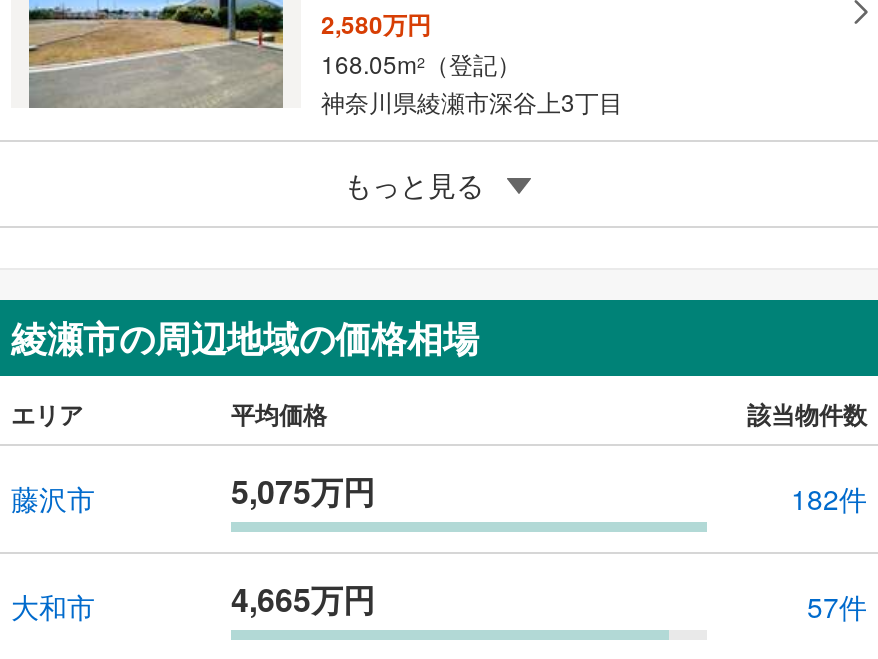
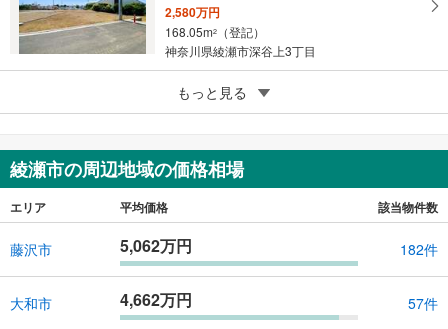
[231,468,375,514] 5,075万円 -> [120,234,192,257] 5,062万円
[231,576,375,622] 4,665万円 -> [120,288,192,311] 4,662万円

